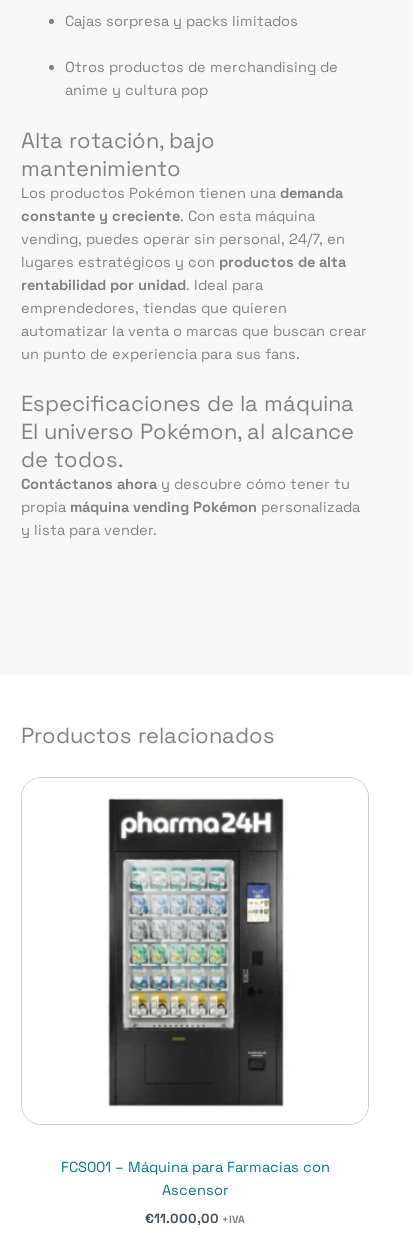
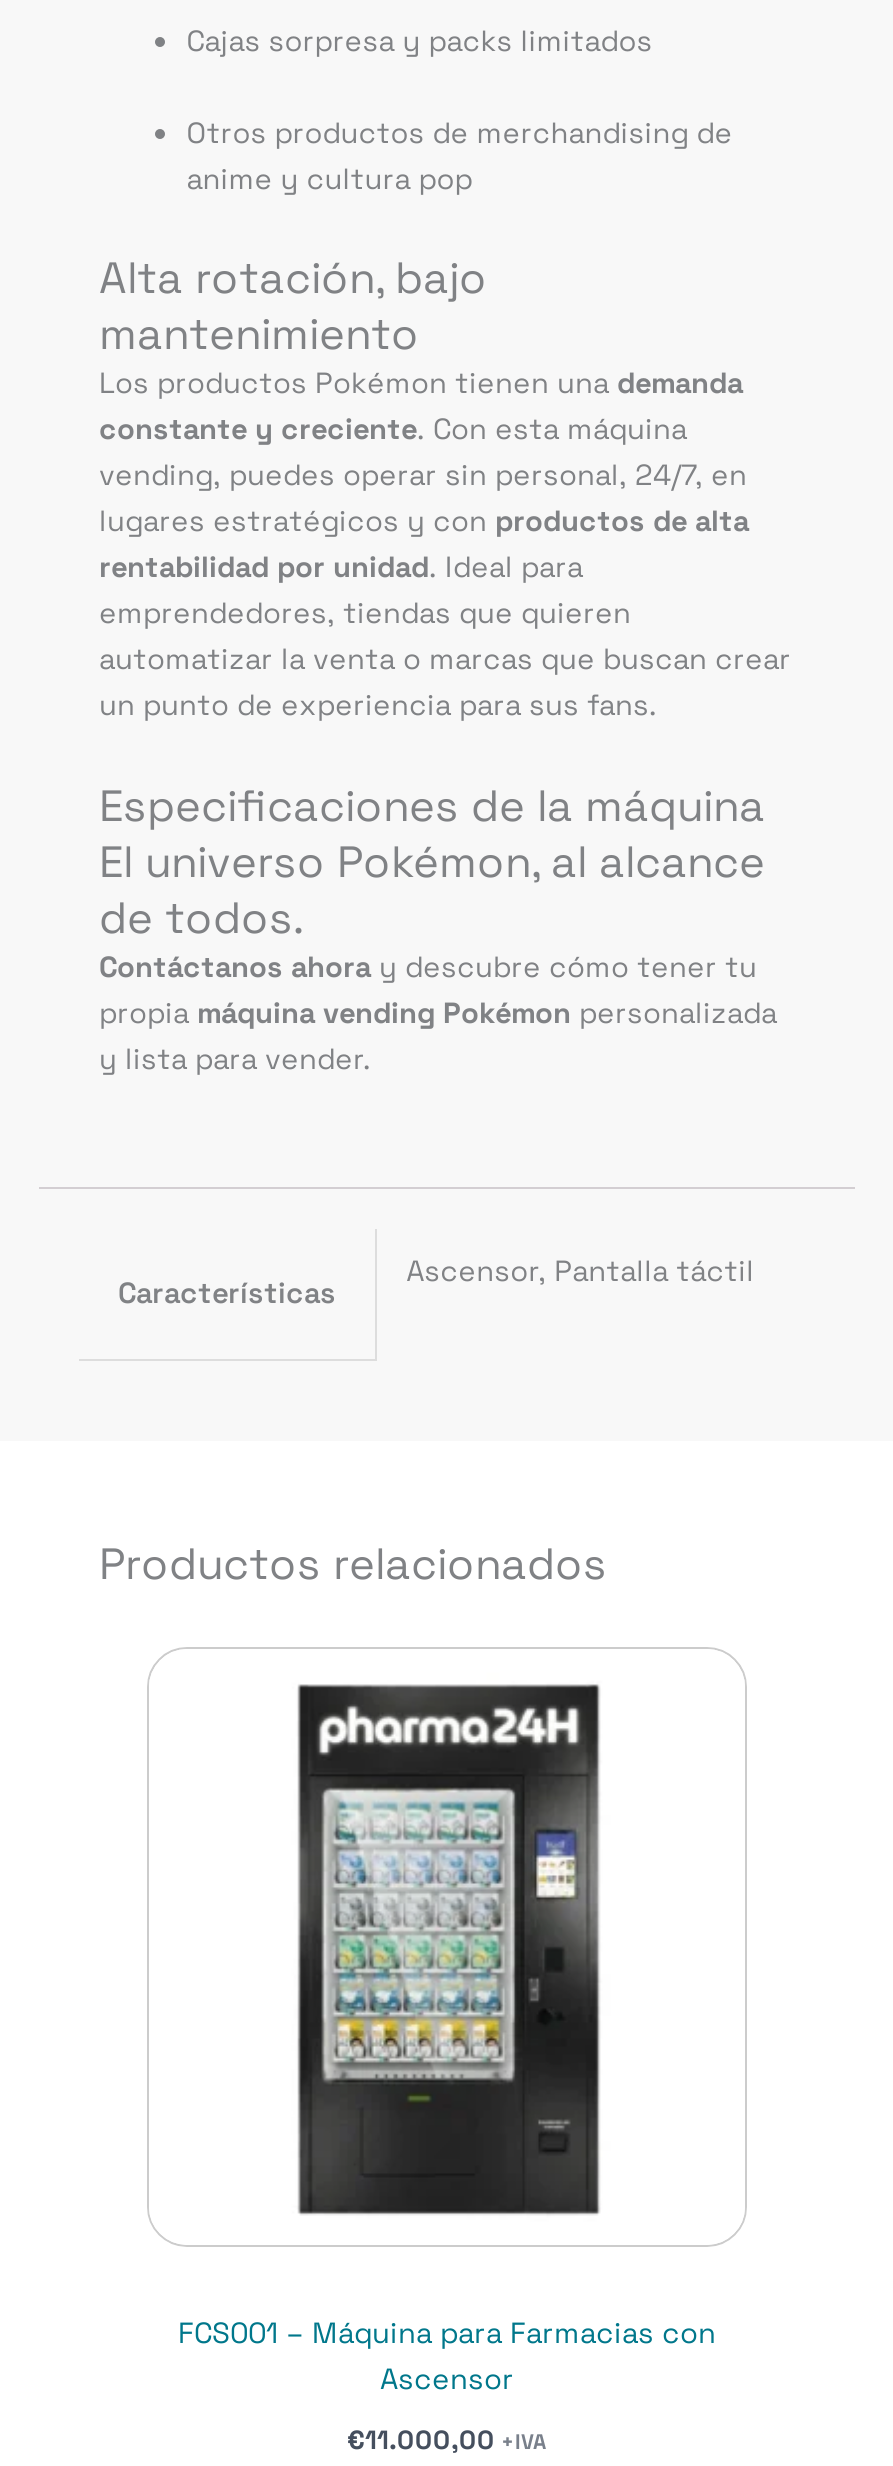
none -> [118,1275,336,1311] Características
none -> [406,1253,754,1289] Ascensor, Pantalla táctil
moved [21,721,275,749] -> [99,1535,607,1591]: Productos relacionados
[108,798,284,1107] [image] -> [275,1682,623,2216] [image]

